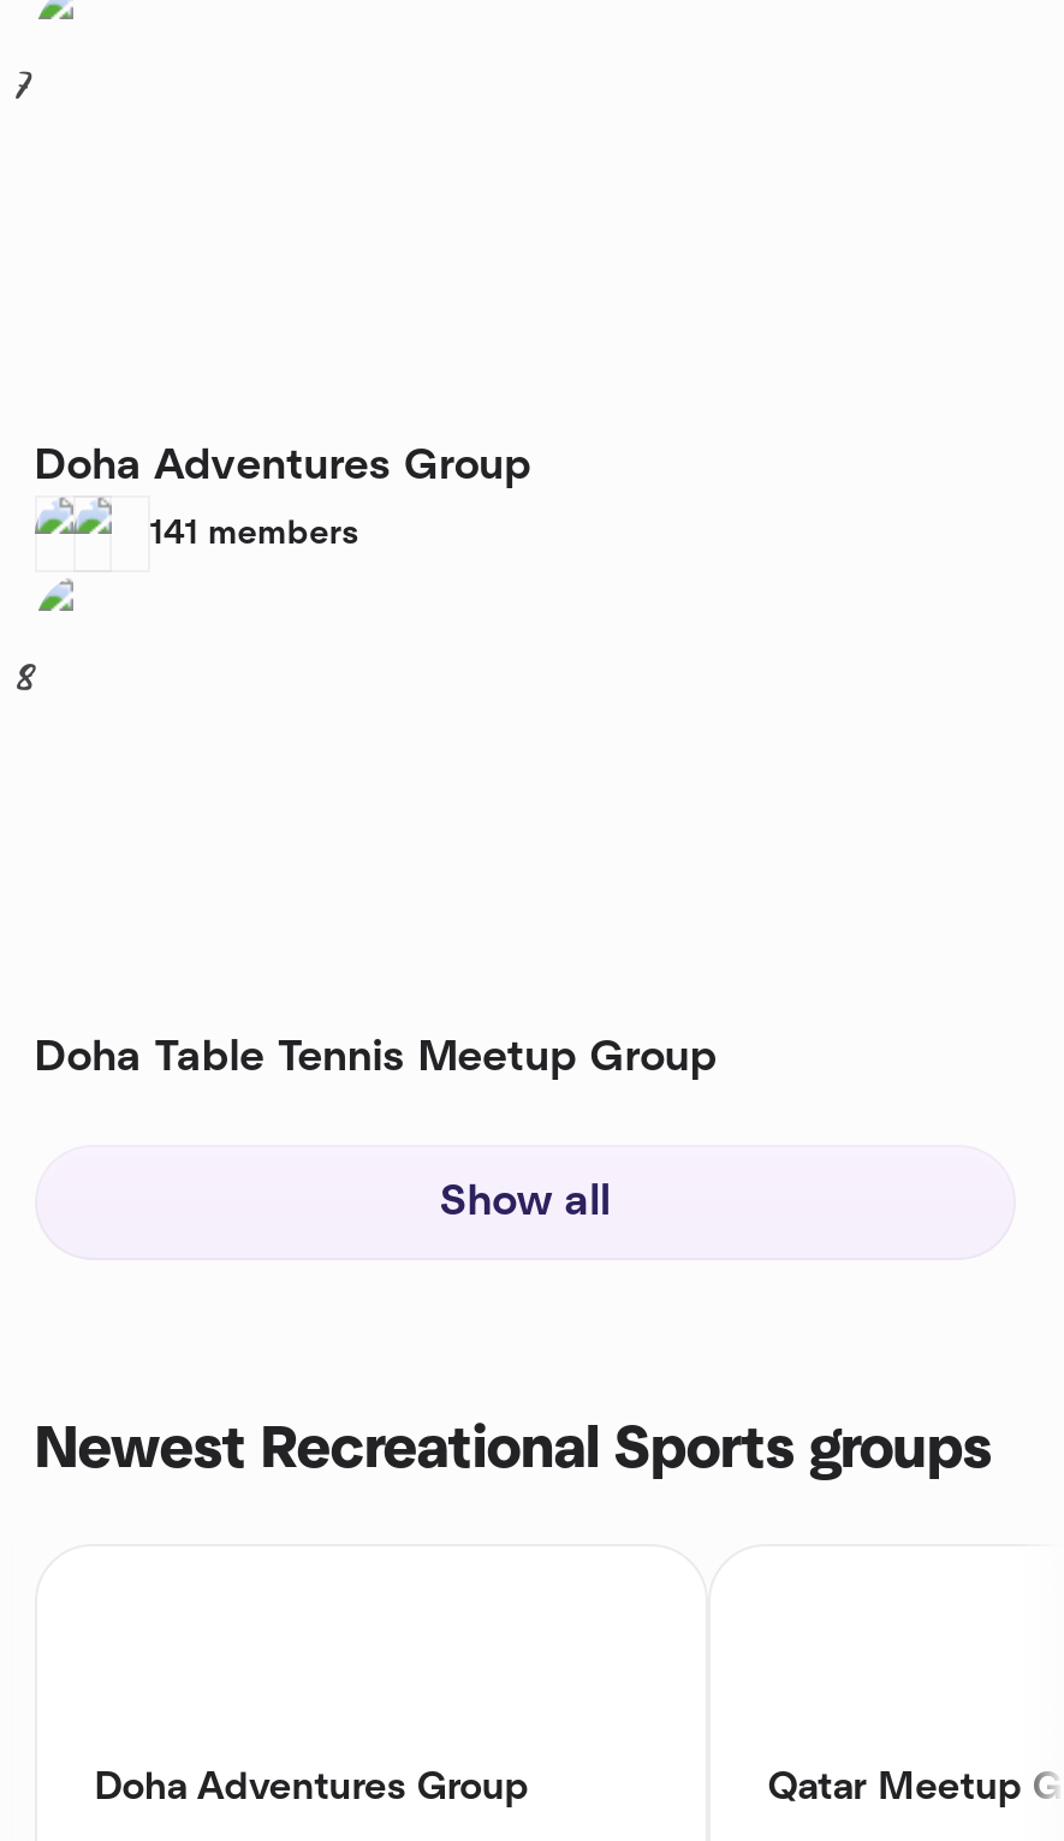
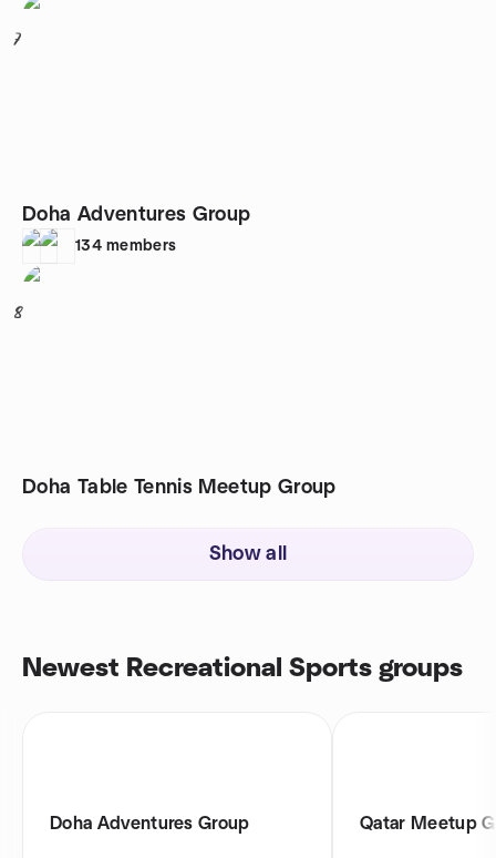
[150,517,360,551] 141 members -> [75,238,176,254] 134 members

